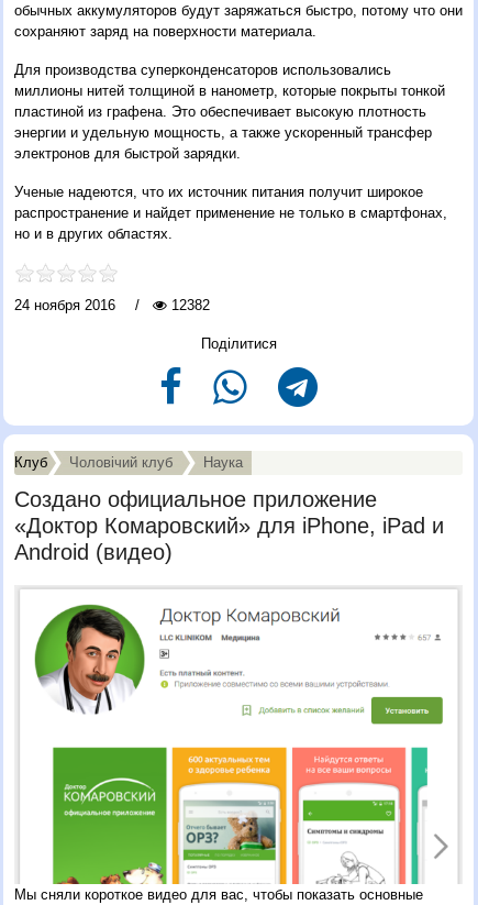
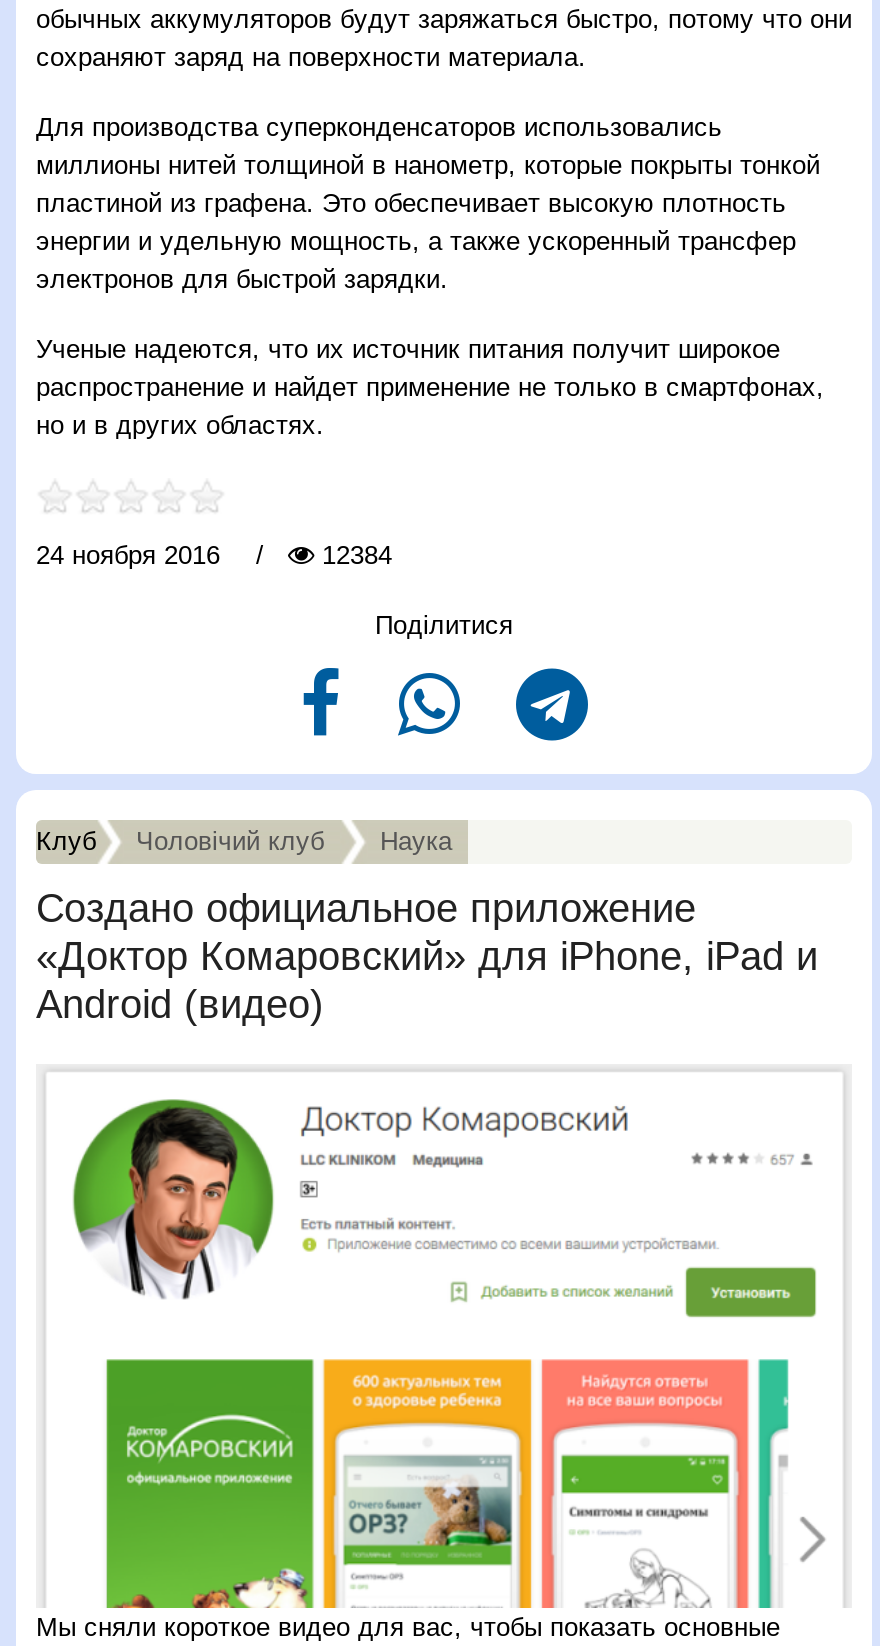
[171,297,210,313] 12382 -> [322,540,392,570] 12384

